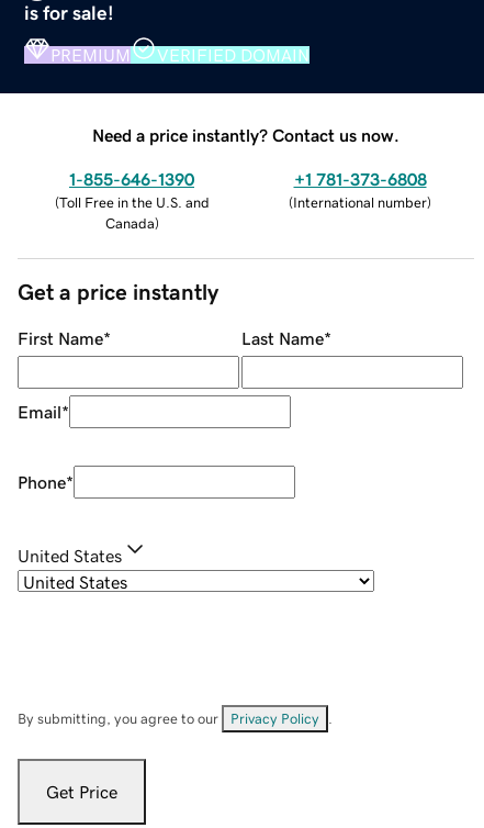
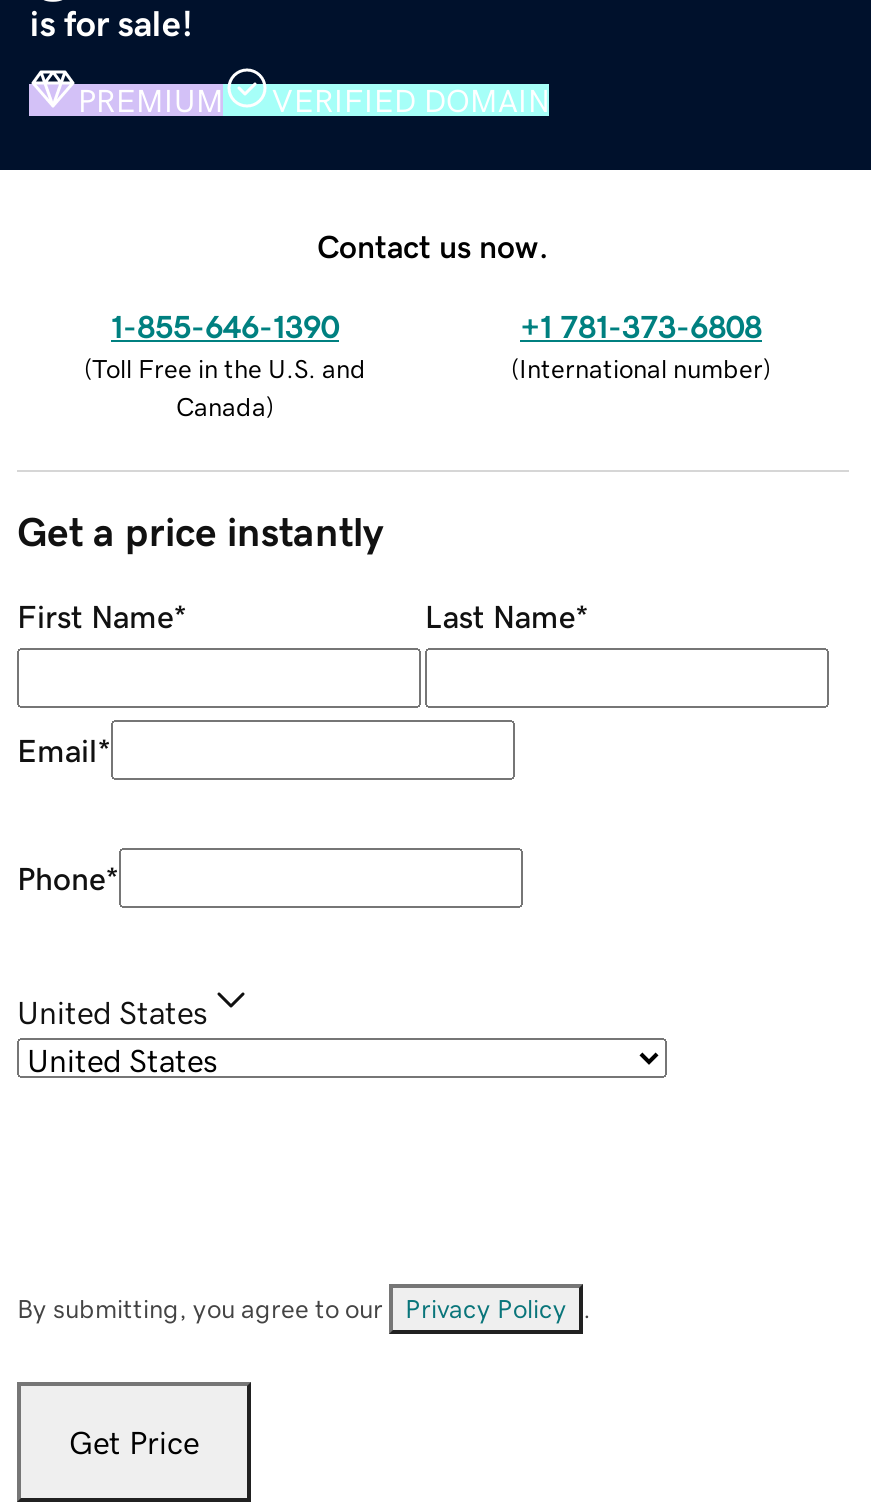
[92,126,399,143] Need a price instantly? Contact us now. -> [317,229,549,261] Contact us now.

